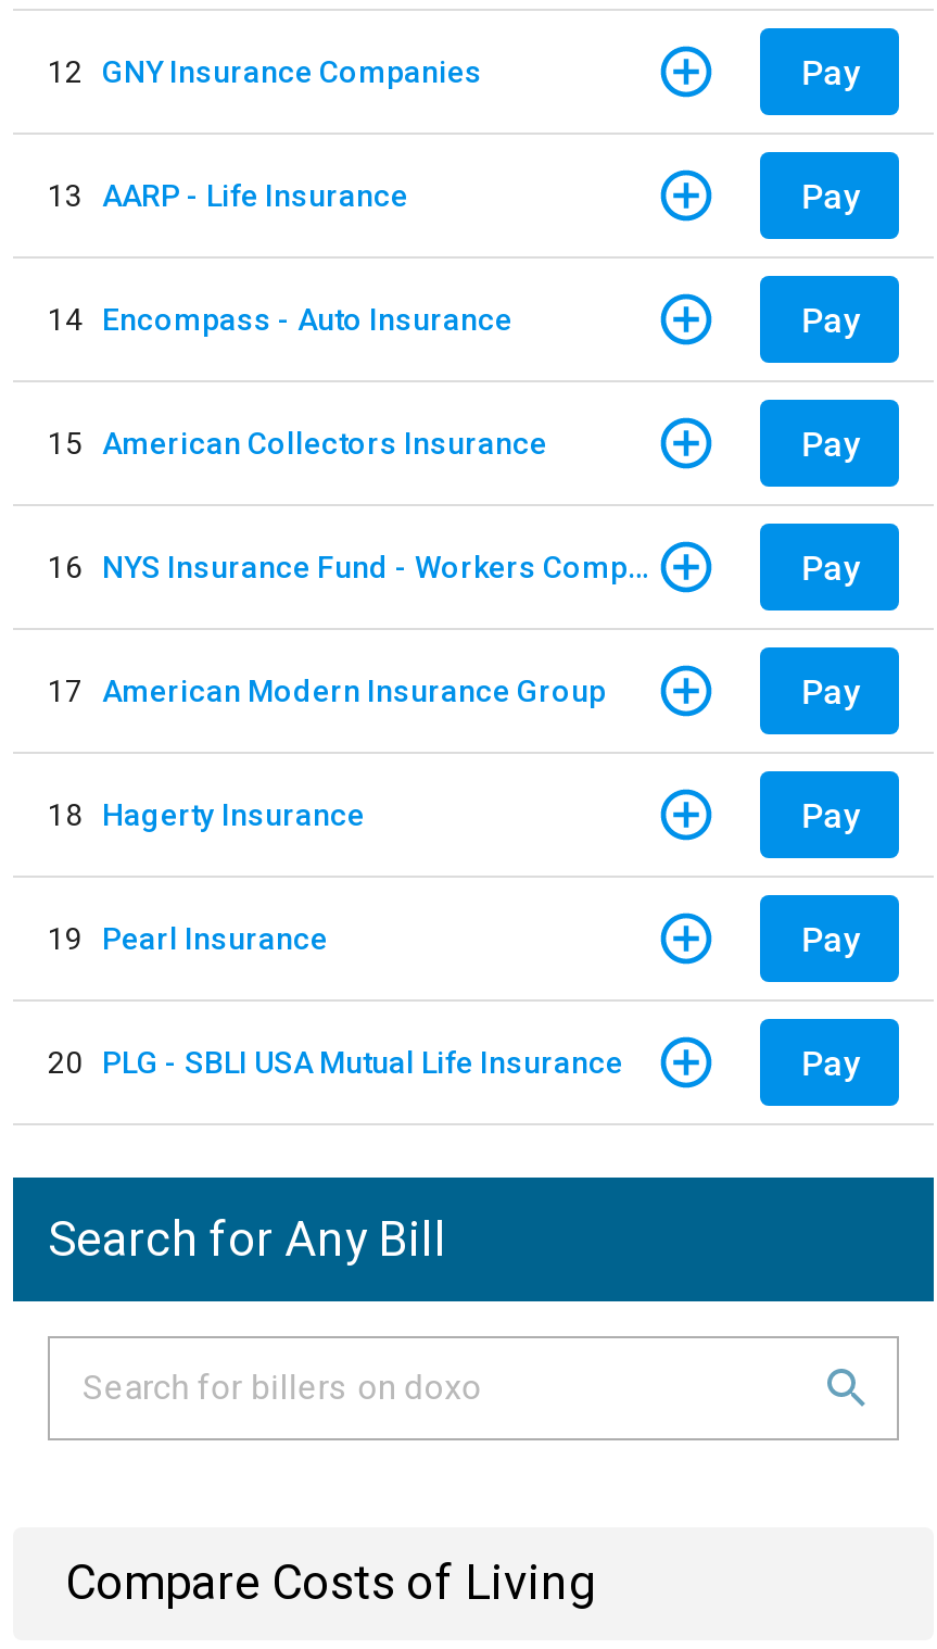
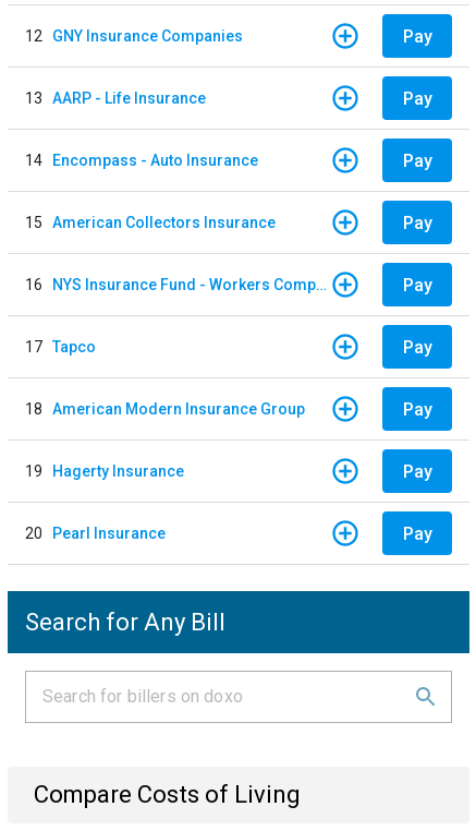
[48,672,606,707] 17 American Modern Insurance Group -> [25,338,96,355] 17 Tapco
[48,796,365,831] 18 Hagerty Insurance -> [25,400,305,417] 18 American Modern Insurance Group
[48,920,328,955] 19 Pearl Insurance -> [25,462,184,479] 19 Hagerty Insurance
[48,1044,623,1079] 20 PLG - SBLI USA Mutual Life Insurance -> [25,524,166,541] 20 Pearl Insurance

